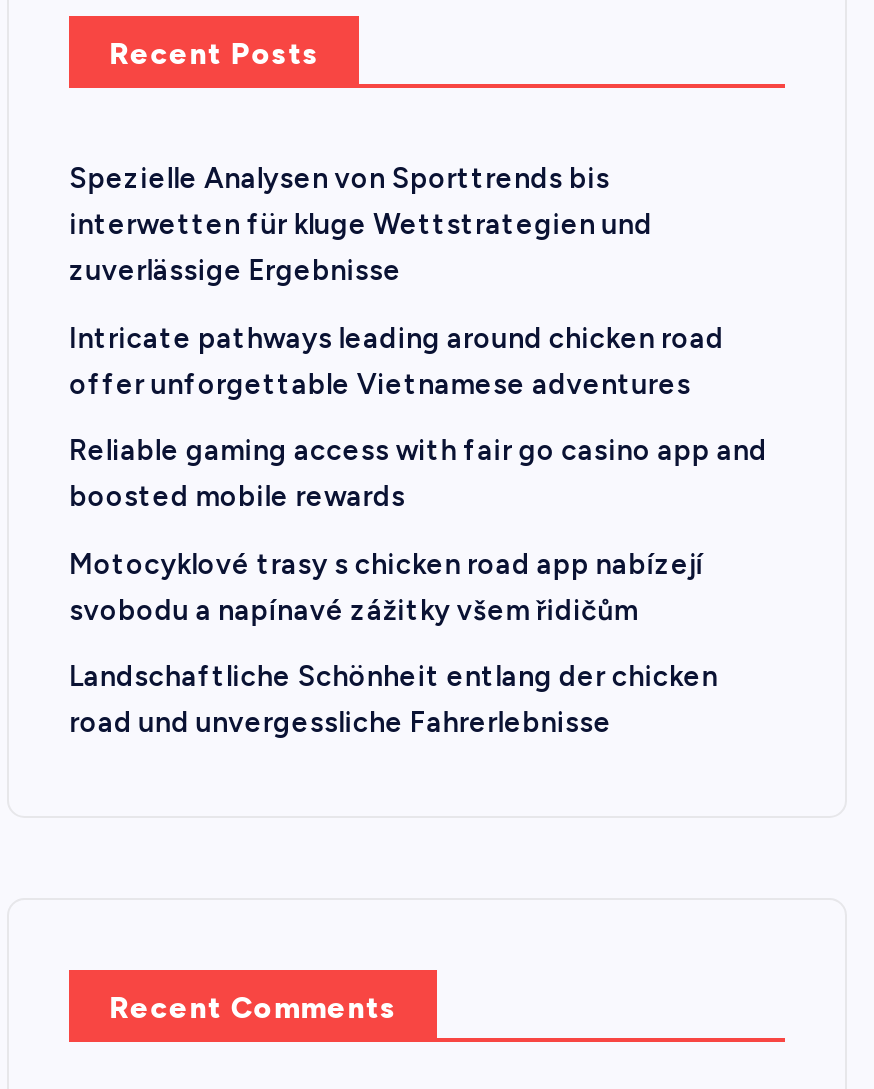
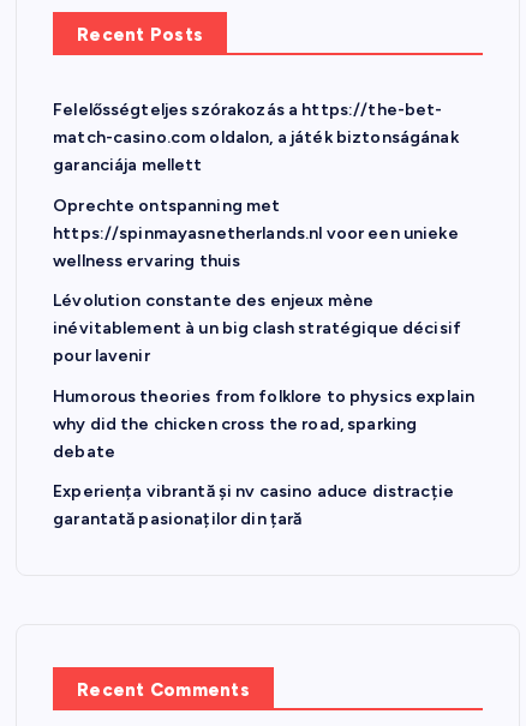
[69,162,652,288] Spezielle Analysen von Sporttrends bis | interwetten für kluge Wettstrategien und | zuverlässige Ergebnisse -> [53,100,458,175] Felelősségteljes szórakozás a https://the-bet- | match-casino.com oldalon, a játék biztonságának | garanciája mellett
[69,321,724,401] Intricate pathways leading around chicken road | offer unforgettable Vietnamese adventures -> [53,195,458,271] Oprechte ontspanning met | https://spinmayasnetherlands.nl voor een unieke | wellness ervaring thuis
[69,434,767,514] Reliable gaming access with fair go casino app and | boosted mobile rewards -> [53,291,461,366] Lévolution constante des enjeux mène | inévitablement à un big clash stratégique décisif | pour lavenir
[69,547,704,627] Motocyklové trasy s chicken road app nabízejí | svobodu a napínavé zážitky všem řidičům -> [53,386,474,462] Humorous theories from folklore to physics explain | why did the chicken cross the road, sparking | debate
[69,660,718,740] Landschaftliche Schönheit entlang der chicken | road und unvergessliche Fahrerlebnisse -> [53,481,454,529] Experiența vibrantă și nv casino aduce distracție | garantată pasionaților din țară

